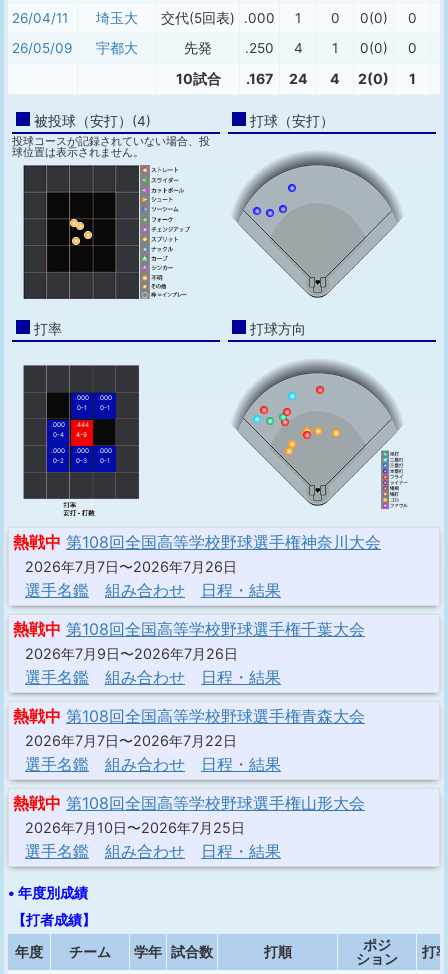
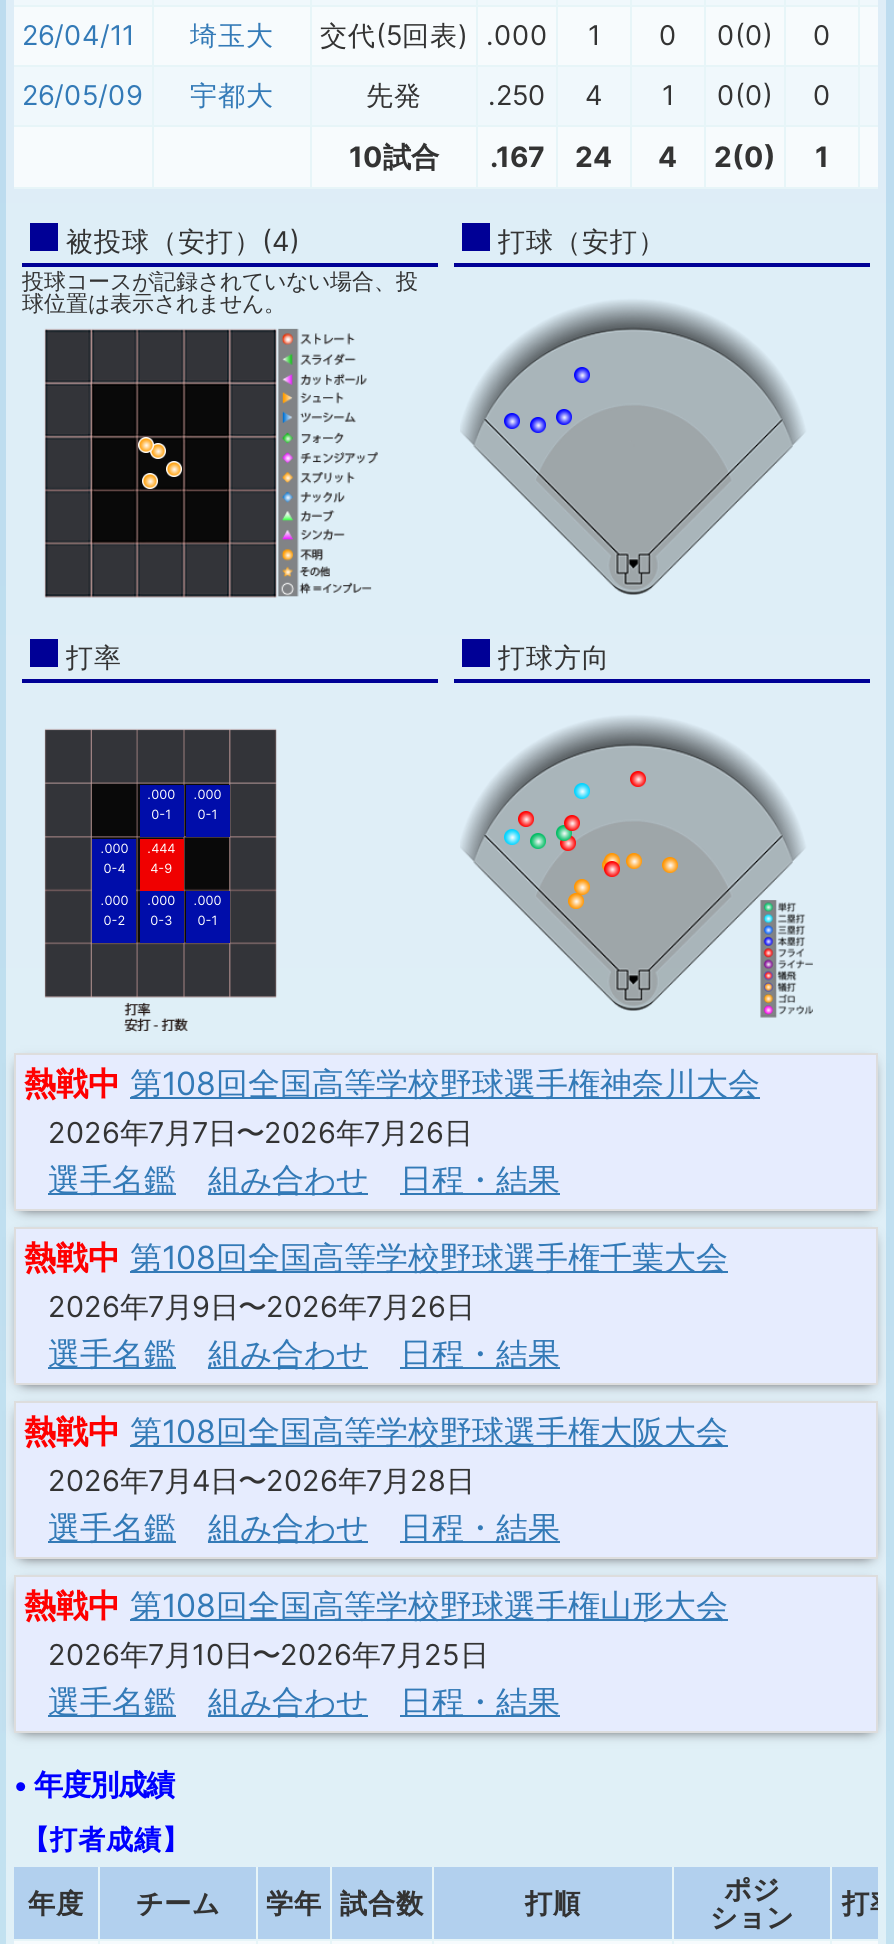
[13,706,365,726] 熱戦中 第108回全国高等学校野球選手権青森大会 -> [24,1411,728,1451] 熱戦中 第108回全国高等学校野球選手権大阪大会
[25,732,237,749] 2026年7月7日〜2026年7月22日 -> [48,1463,474,1497] 2026年7月4日〜2026年7月28日

